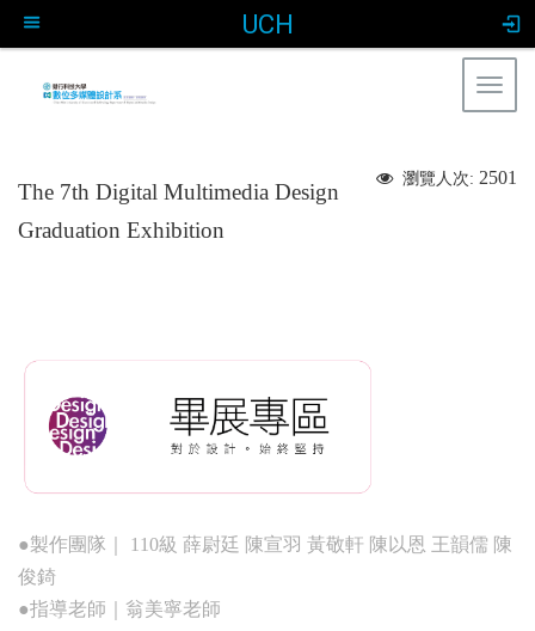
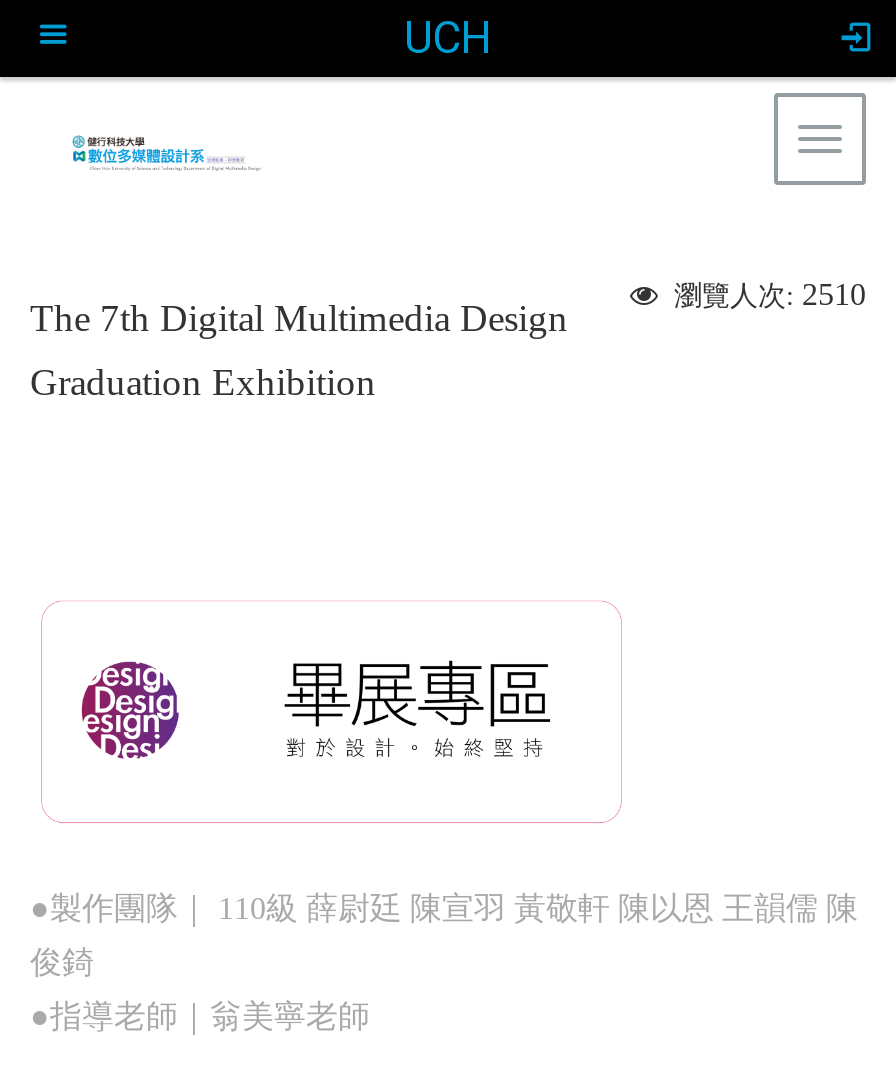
[402,167,517,188] 瀏覽人次: 2501 -> [674,277,866,311] 瀏覽人次: 2510

